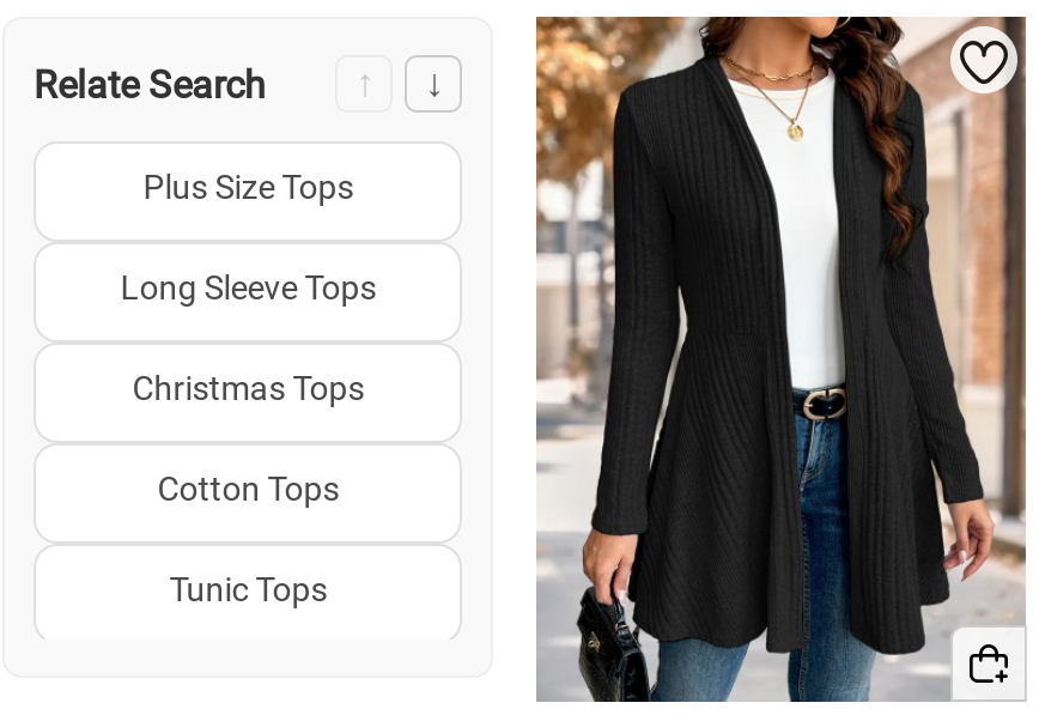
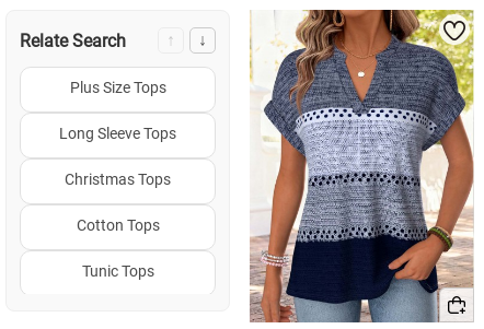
[534,13,1027,703] [image] -> [250,9,474,322] [image]

